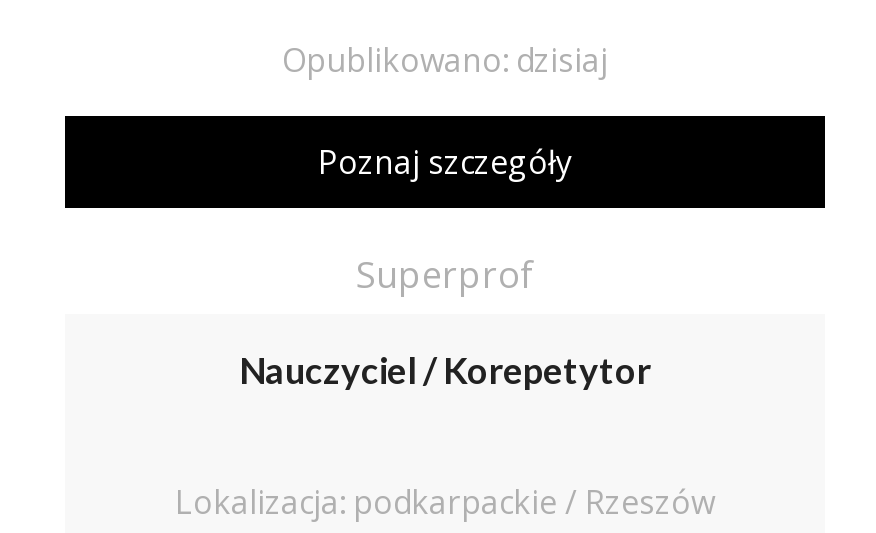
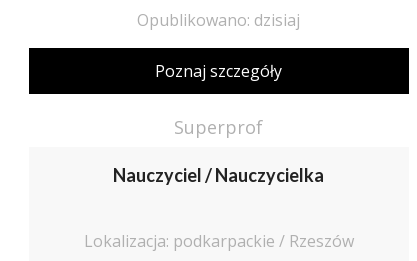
[239,348,651,392] Nauczyciel / Korepetytor -> [113,164,324,186] Nauczyciel / Nauczycielka

